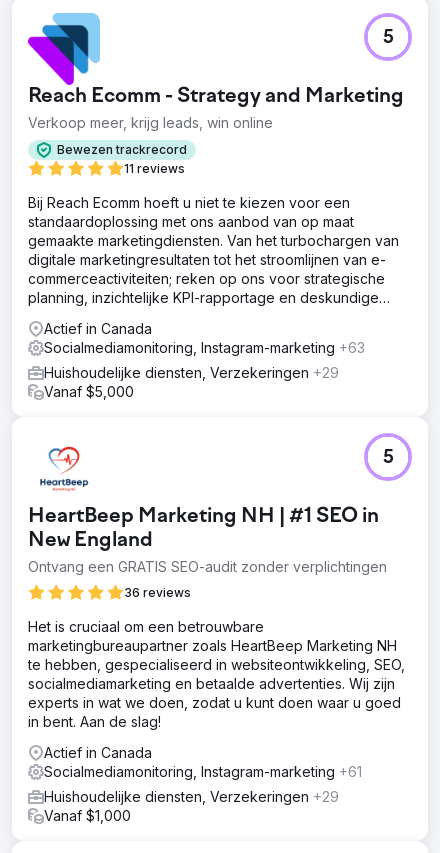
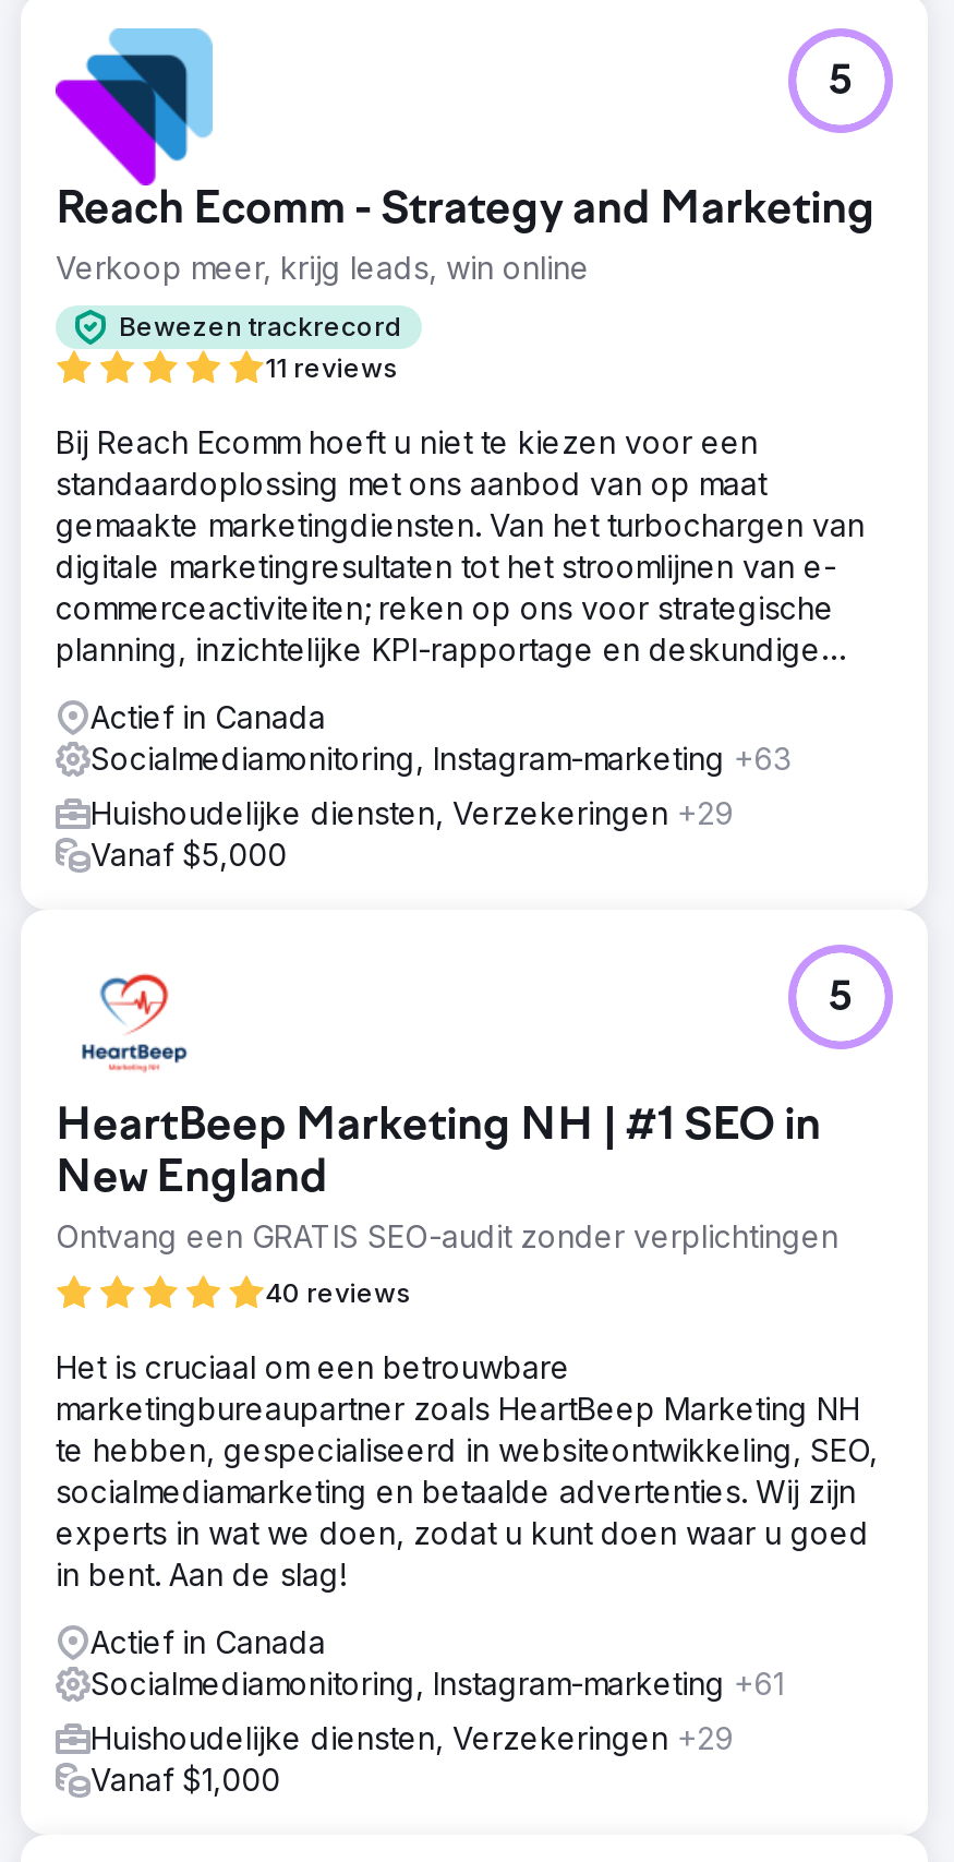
[124,585,191,600] 36 reviews -> [265,1275,411,1308] 40 reviews

